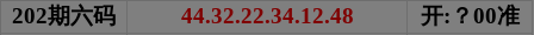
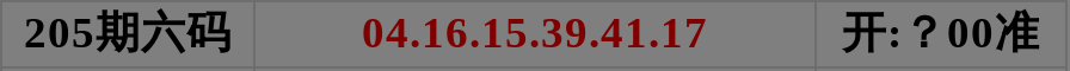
[12,4,116,28] 202期六码 -> [24,8,232,58] 205期六码
[181,4,353,28] 44.32.22.34.12.48 -> [362,8,708,58] 04.16.15.39.41.17

